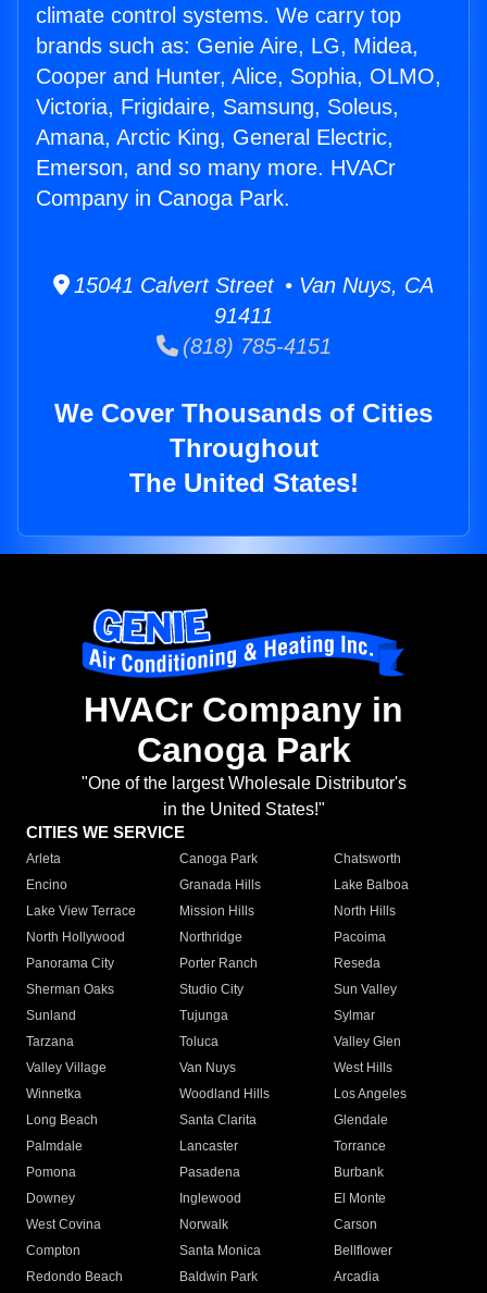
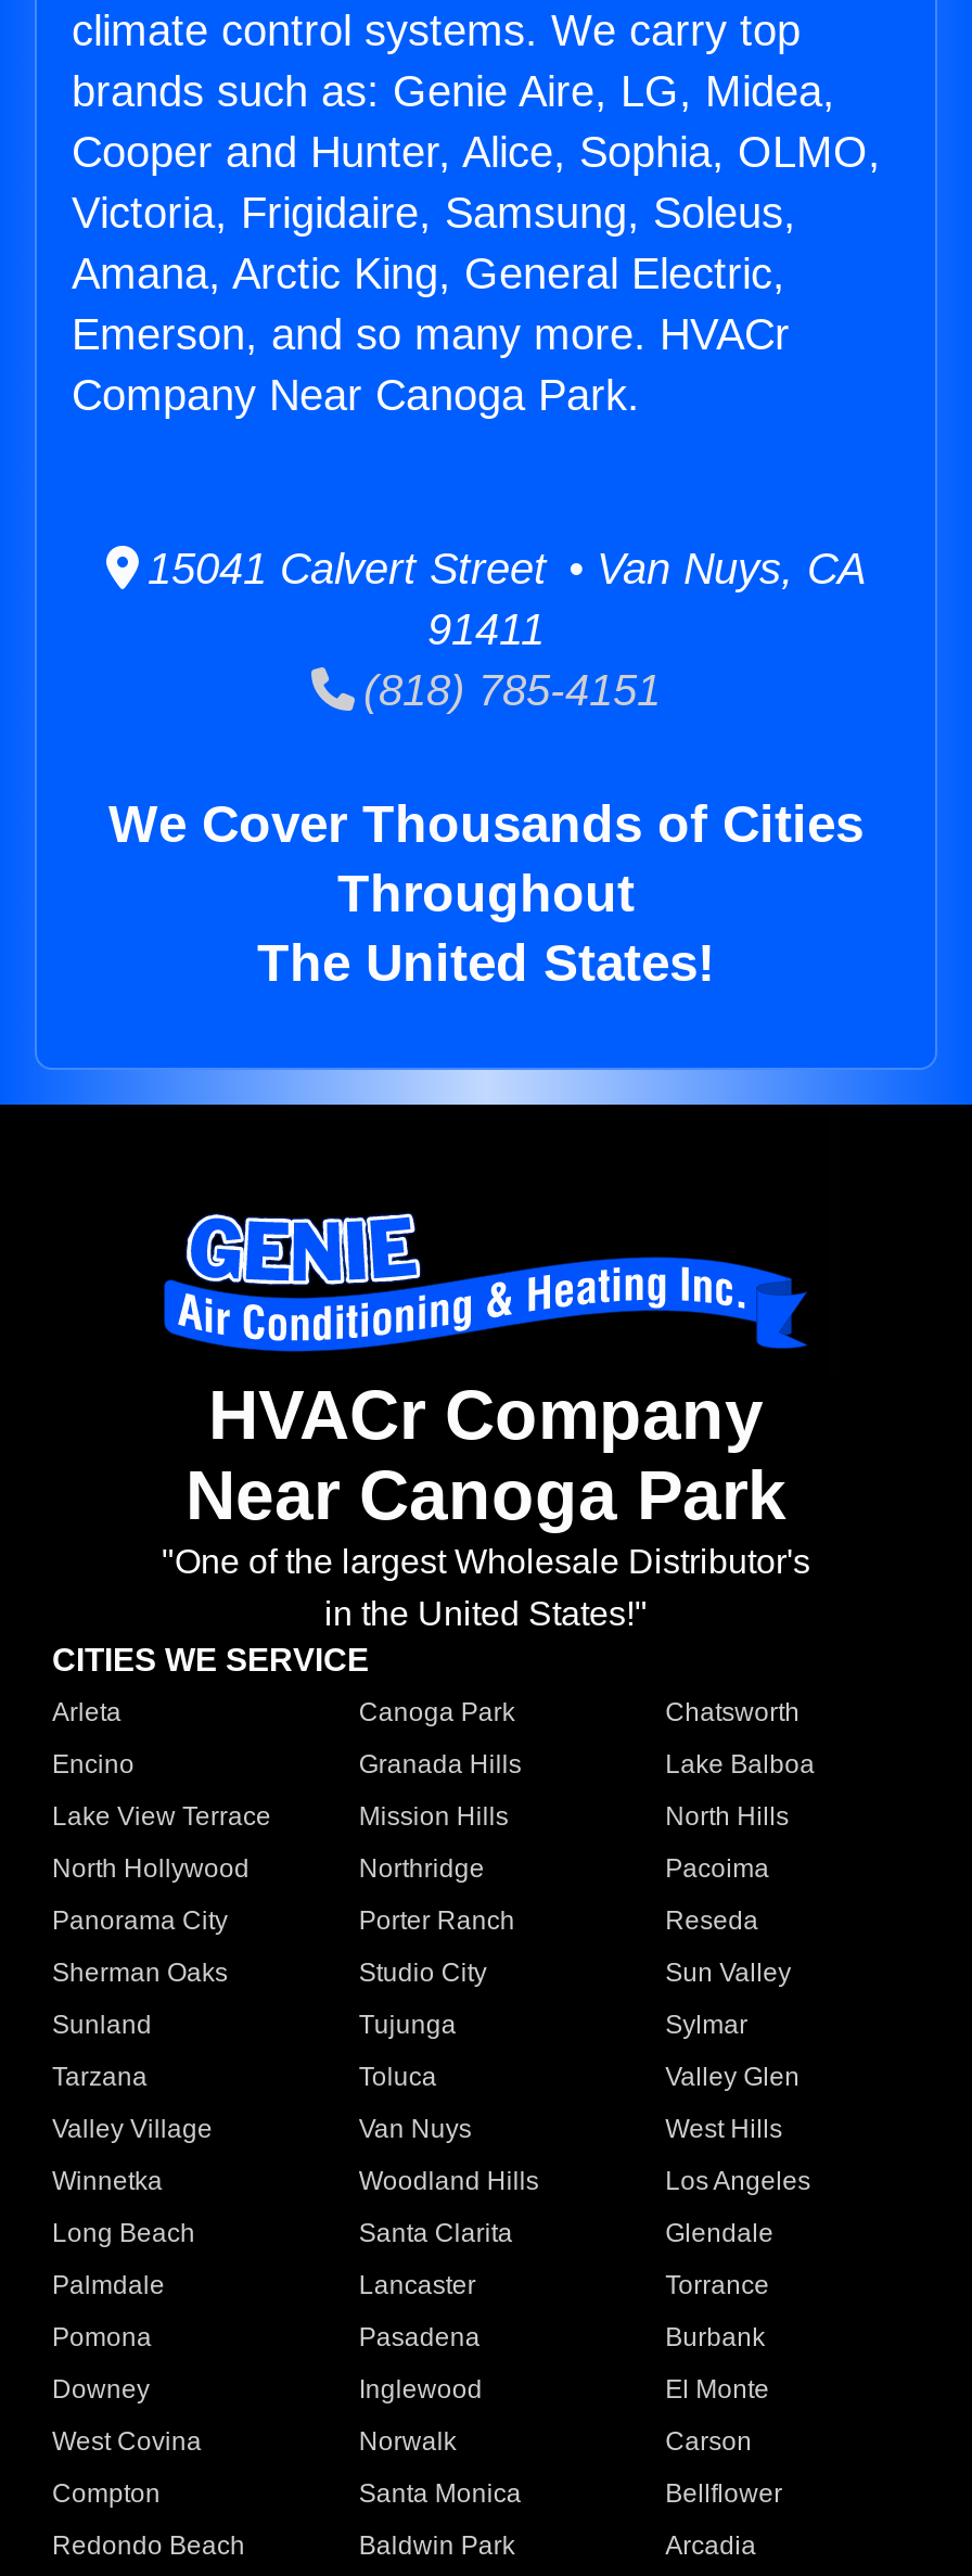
[36,186,290,210] Company in Canoga Park. -> [72,371,640,419] Company Near Canoga Park.
[84,690,403,770] HVACr Company in | Canoga Park -> [186,1377,786,1535] HVACr Company | Near Canoga Park

